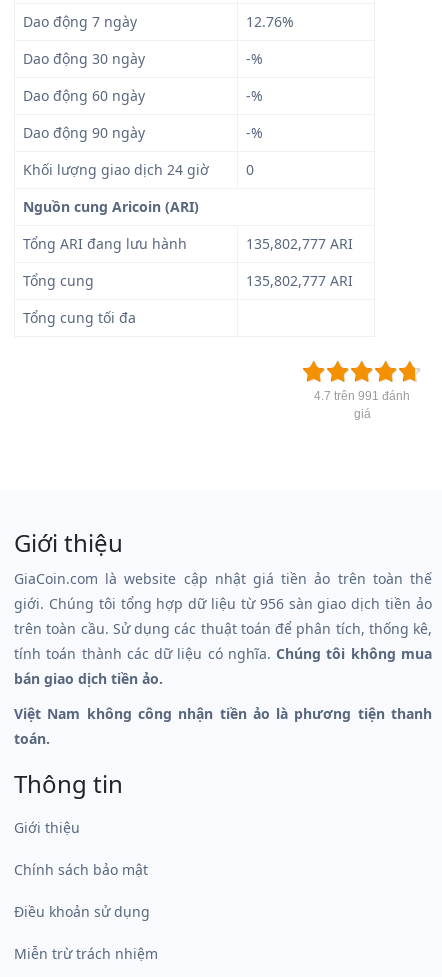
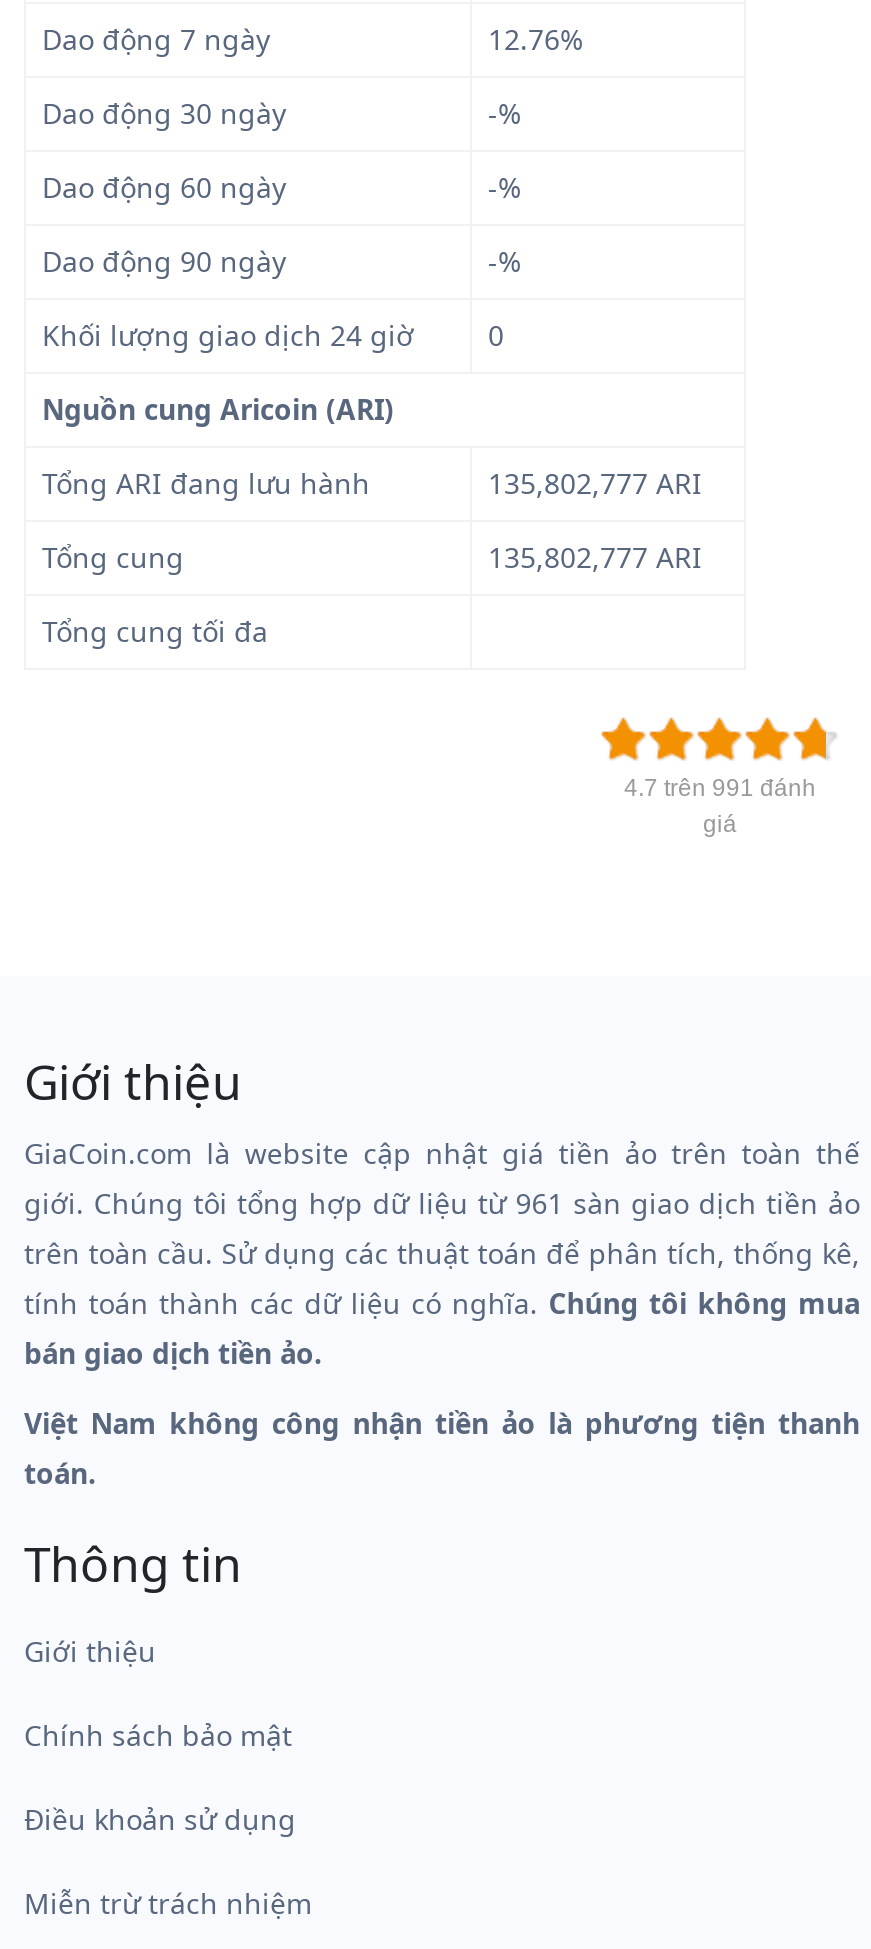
[14,594,432,613] giới. Chúng tôi tổng hợp dữ liệu từ 956 sàn giao dịch tiền ảo -> [24,1183,860,1221] giới. Chúng tôi tổng hợp dữ liệu từ 961 sàn giao dịch tiền ảo

